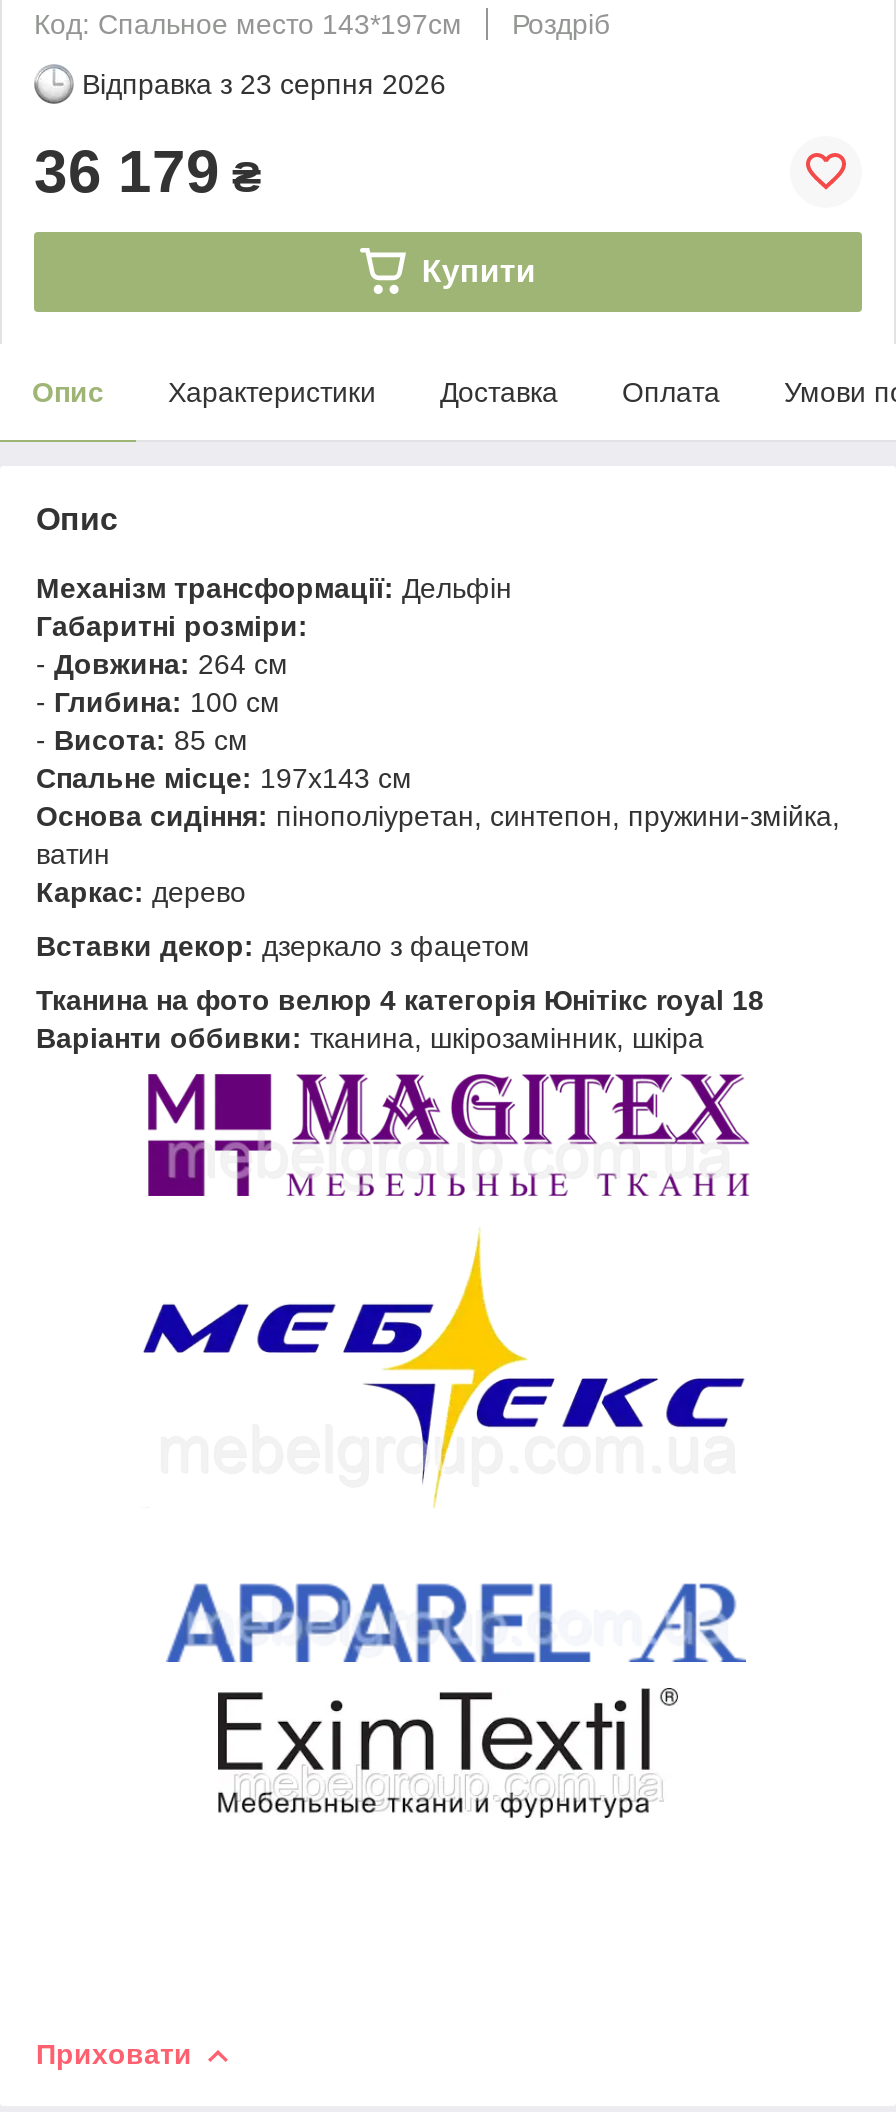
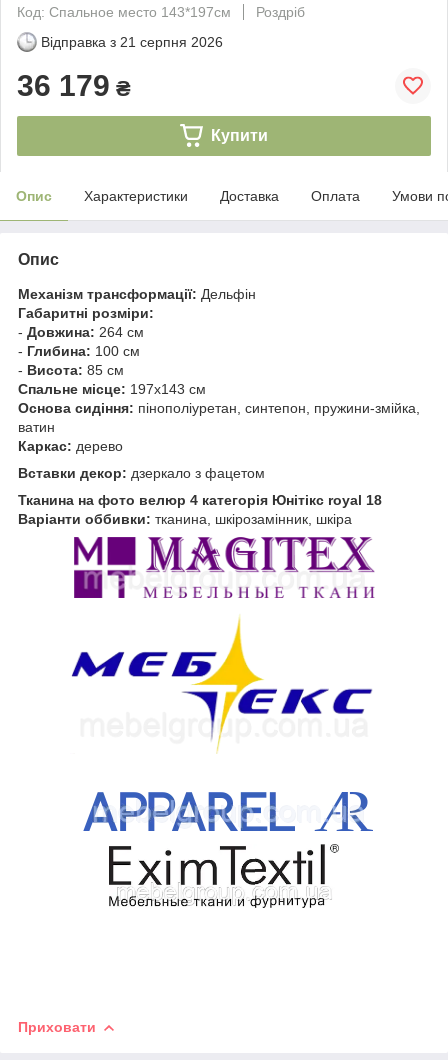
[82,68,446,100] Відправка з 23 серпня 2026 -> [41,34,223,50] Відправка з 21 серпня 2026

